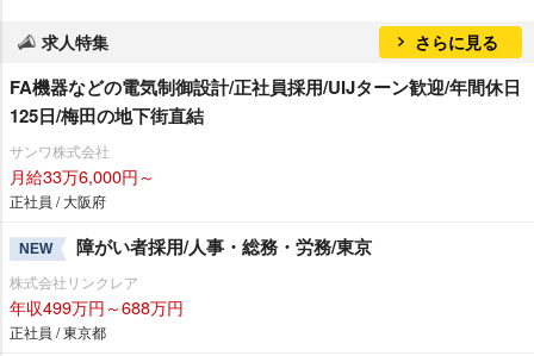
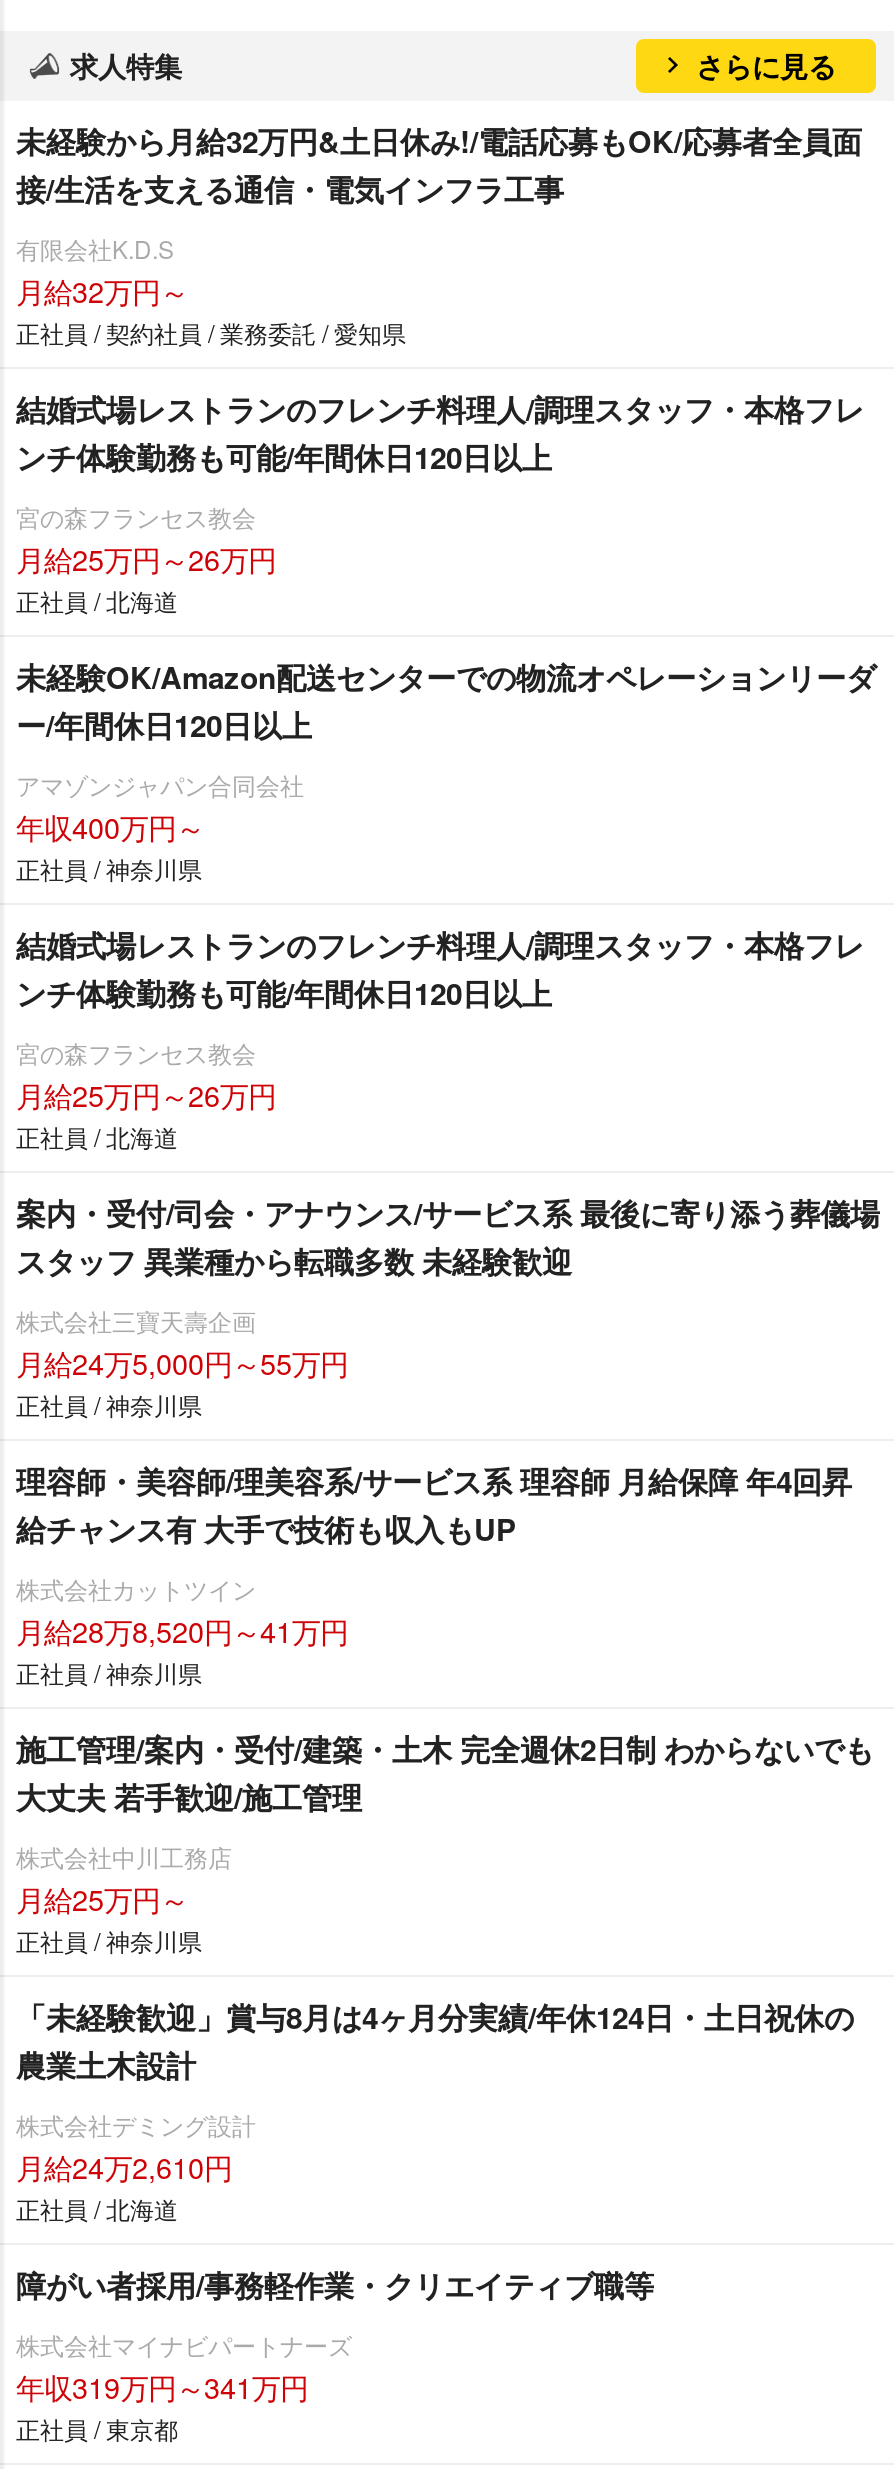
[10,74,521,320] FA機器などの電気制御設計/正社員採用/UIJターン歓迎/年間休日 | 125日/梅田の地下街直結 | サンワ株式会社 | 月給33万6,000円～ | 正社員 / 大阪府 | NEW | 障がい者採用/人事・総務・労務/東京 | 株式会社リンクレア | 年収499万円～688万円 -> [16,120,880,2408] 未経験から月給32万円&土日休み!/電話応募もOK/応募者全員面 | 接/生活を支える通信・電気インフラ工事 | 有限会社K.D.S | 月給32万円～ | 正社員 / 契約社員 / 業務委託 / 愛知県 | 結婚式場レストランのフレンチ料理人/調理スタッフ・本格フレ | ンチ体験勤務も可能/年間休日120日以上 | 宮の森フランセス教会 | 月給25万円～26万円 | 正社員 / 北海道 | 未経験OK/Amazon配送センターでの物流オペレーションリーダ | ー/年間休日120日以上 | アマゾンジャパン合同会社 | 年収400万円～ | 正社員 / 神奈川県 | 結婚式場レストランのフレンチ料理人/調理スタッフ・本格フレ | ンチ体験勤務も可能/年間休日120日以上 | 宮の森フランセス教会 | 月給25万円～26万円 | 正社員 / 北海道 | 案内・受付/司会・アナウンス/サービス系 最後に寄り添う葬儀場 | スタッフ 異業種から転職多数 未経験歓迎 | 株式会社三寶天壽企画 | 月給24万5,000円～55万円 | 正社員 / 神奈川県 | 理容師・美容師/理美容系/サービス系 理容師 月給保障 年4回昇 | 給チャンス有 大手で技術も収入もUP | 株式会社カットツイン | 月給28万8,520円～41万円 | 正社員 / 神奈川県 | 施工管理/案内・受付/建築・土木 完全週休2日制 わからないでも | 大丈夫 若手歓迎/施工管理 | 株式会社中川工務店 | 月給25万円～ | 正社員 / 神奈川県 | 「未経験歓迎」賞与8月は4ヶ月分実績/年休124日・土日祝休の | 農業土木設計 | 株式会社デミング設計 | 月給24万2,610円 | 正社員 / 北海道 | 障がい者採用/事務軽作業・クリエイティブ職等 | 株式会社マイナビパートナーズ | 年収319万円～341万円

